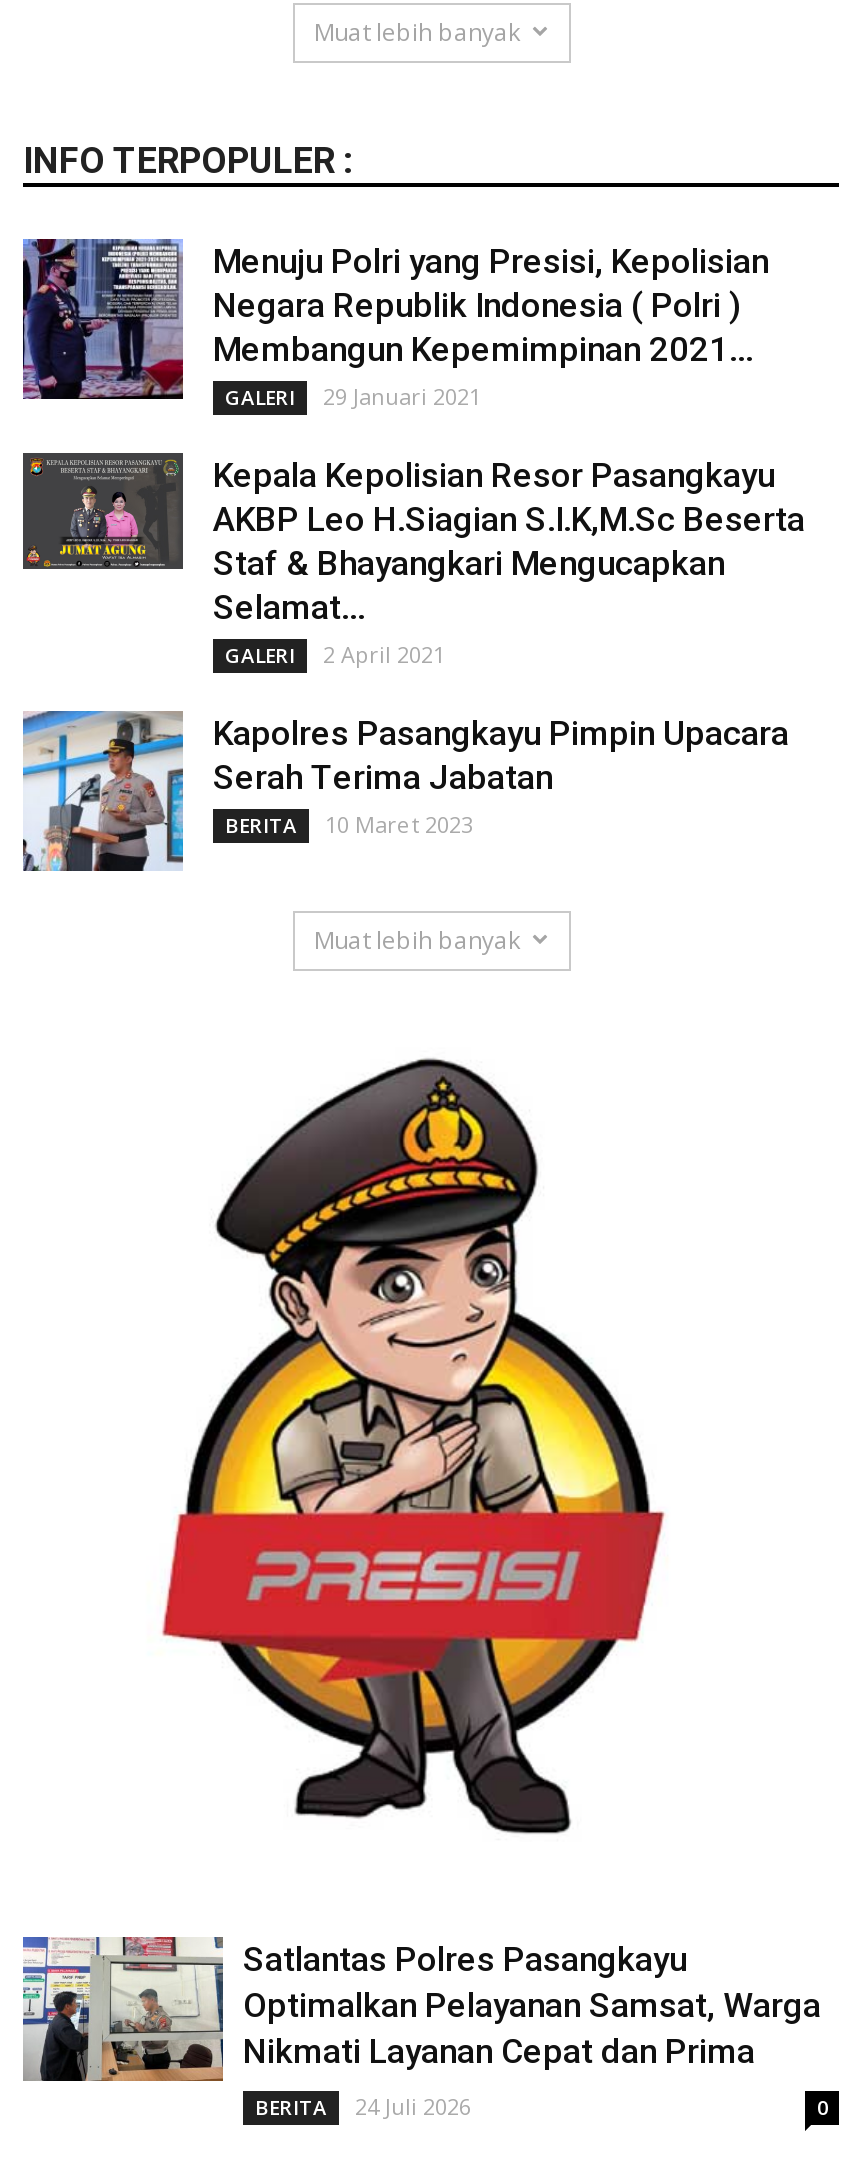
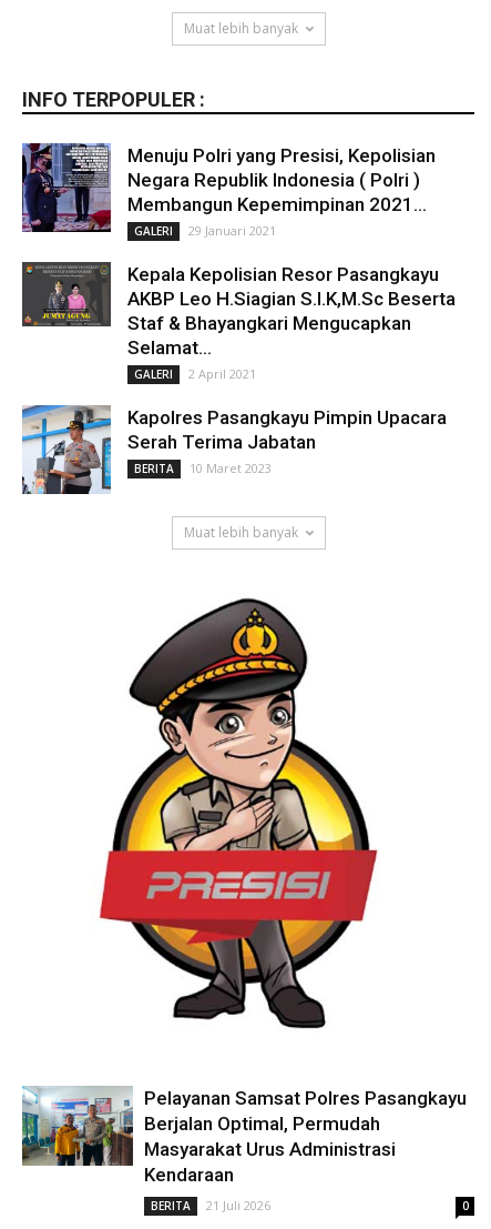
[23,1937,821,2083] [image] | Satlantas Polres Pasangkayu | Optimalkan Pelayanan Samsat, Warga | Nikmati Layanan Cepat dan Prima -> [22,1086,467,1185] [image] | Pelayanan Samsat Polres Pasangkayu | Berjalan Optimal, Permudah | Masyarakat Urus Administrasi | Kendaraan
[255,2090,471,2120] BERITA 24 Juli 2026 -> [151,1196,270,1213] BERITA 21 Juli 2026

